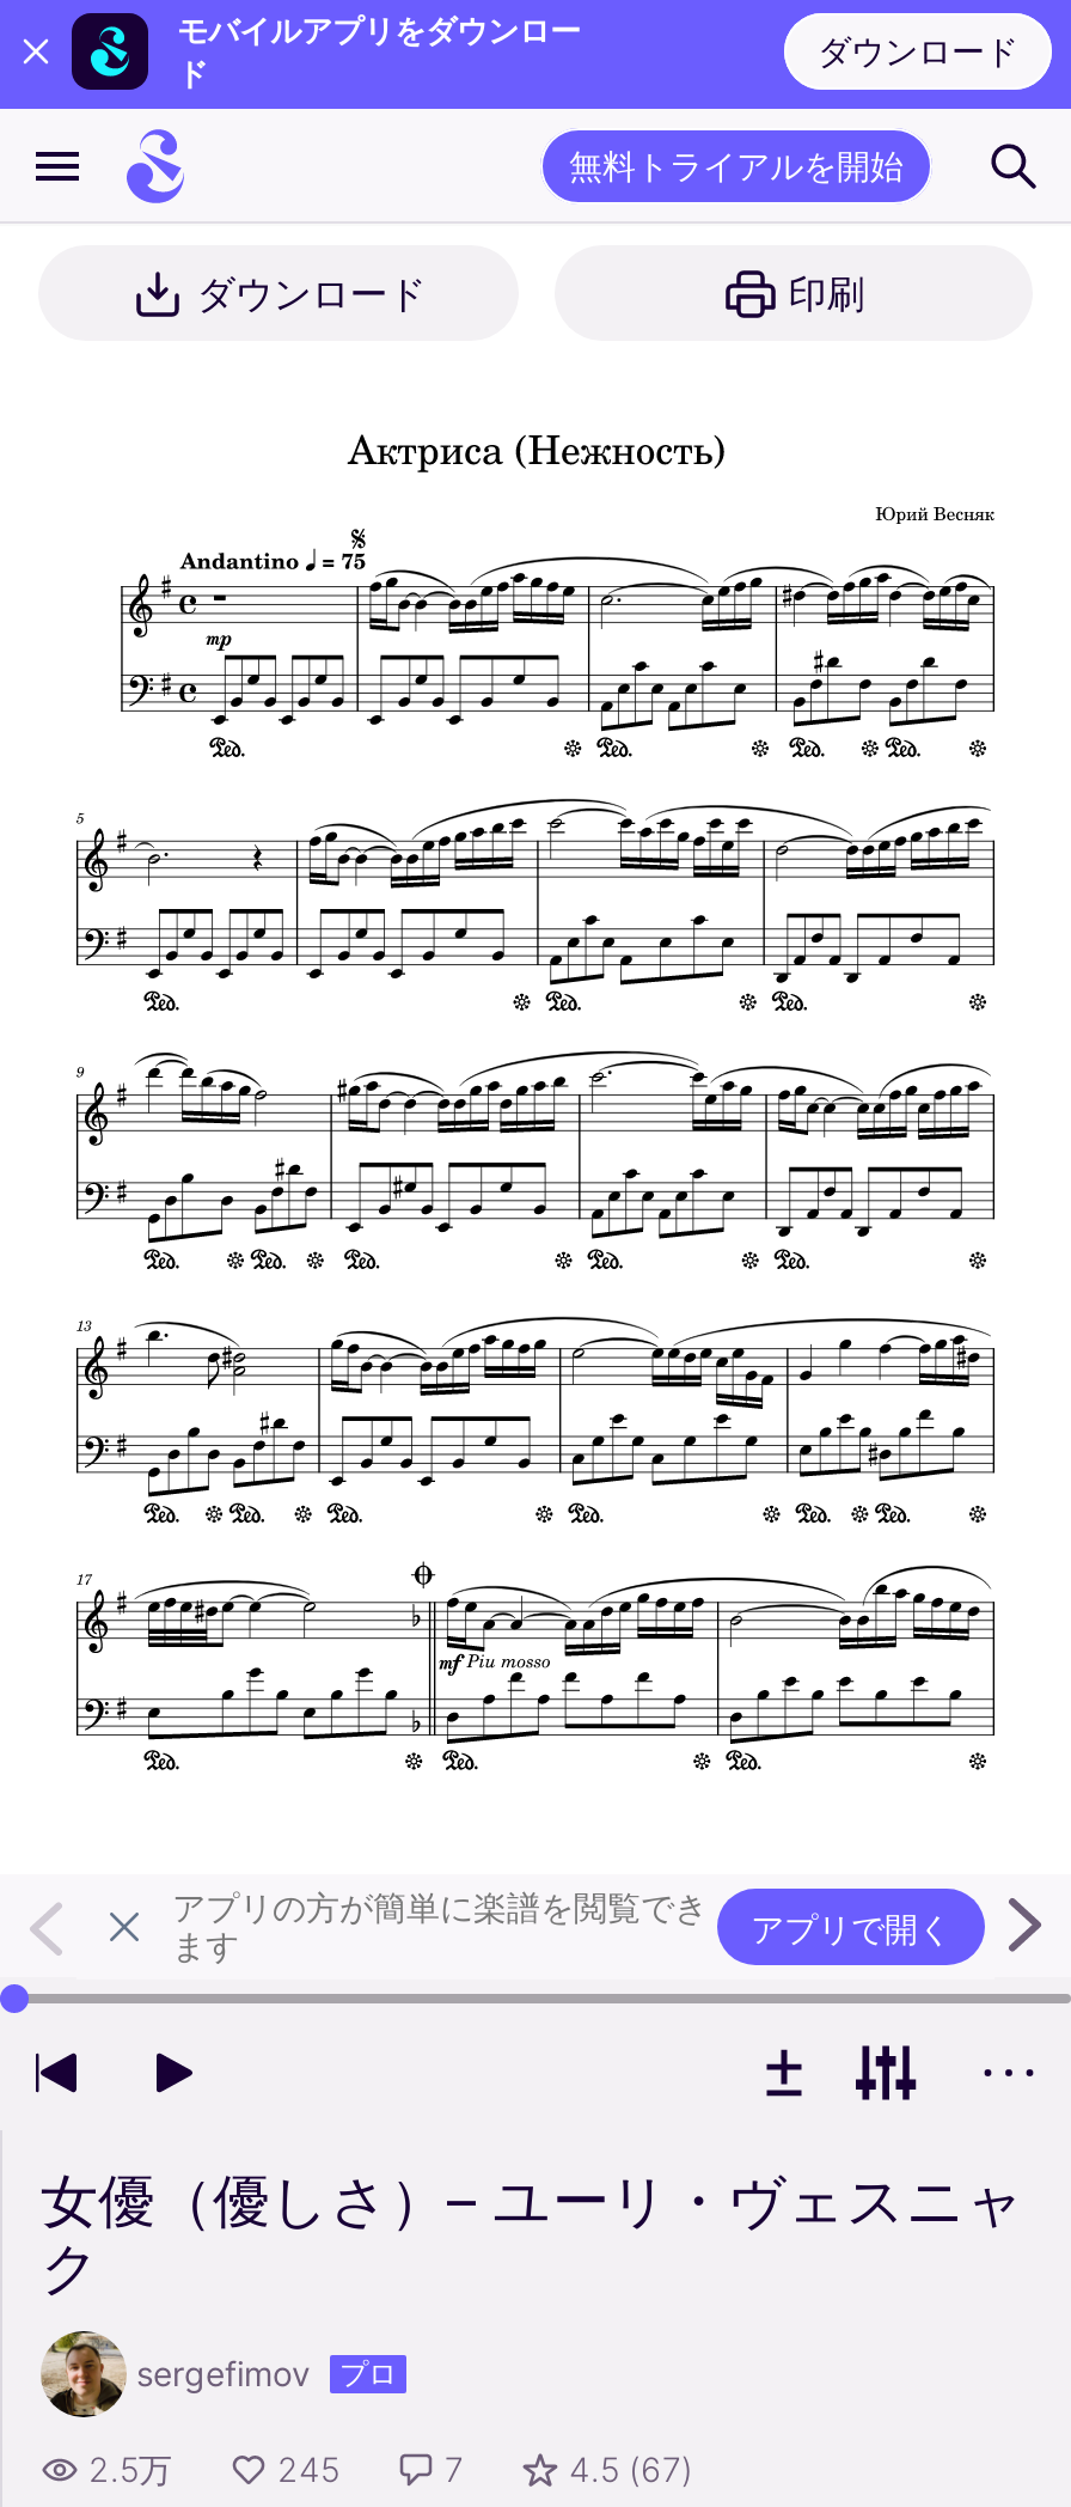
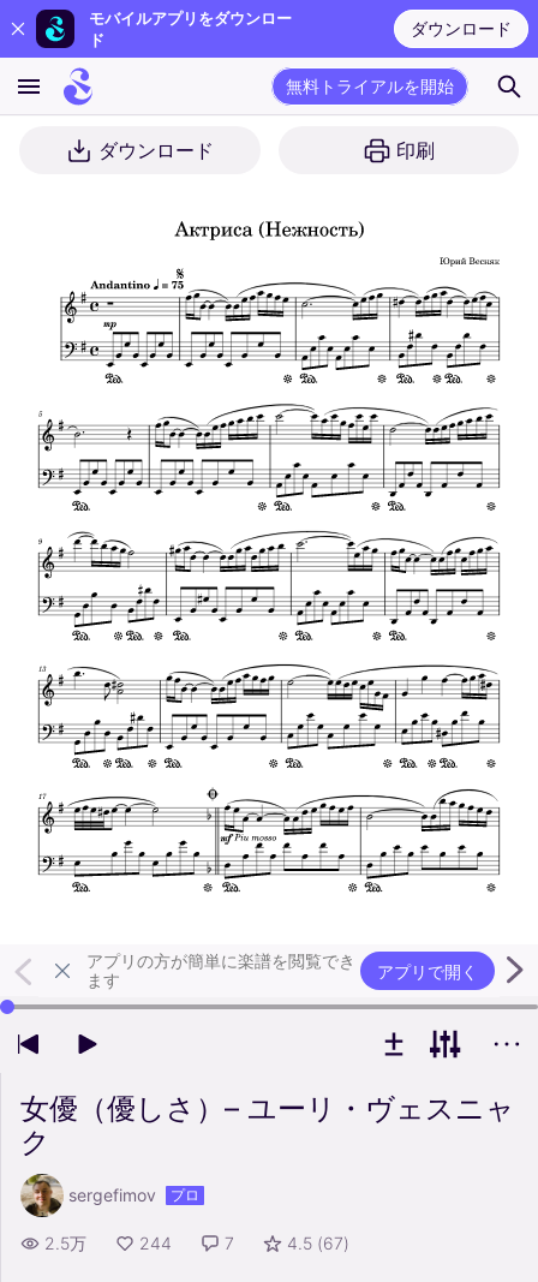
[277,2448,339,2489] 245 -> [139,1232,172,1253] 244

